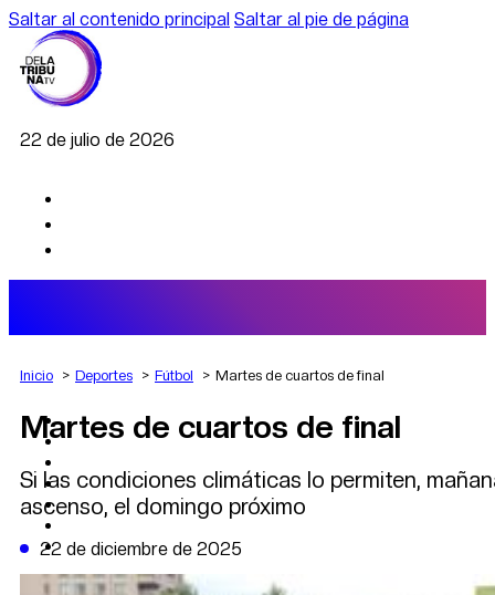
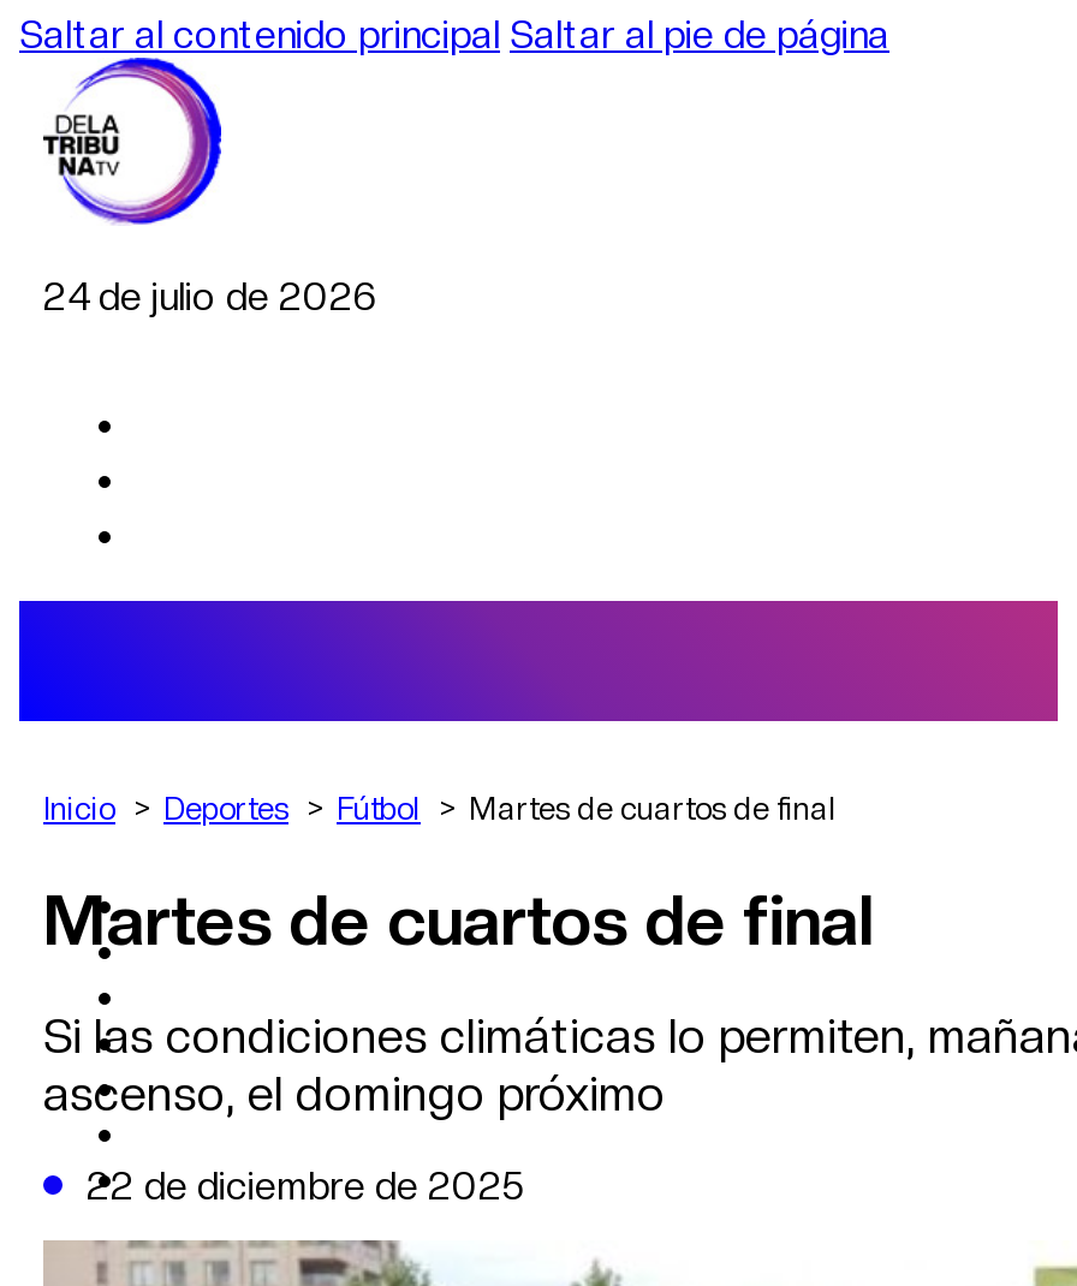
[20,129,175,150] 22 de julio de 2026 -> [43,274,377,320] 24 de julio de 2026

